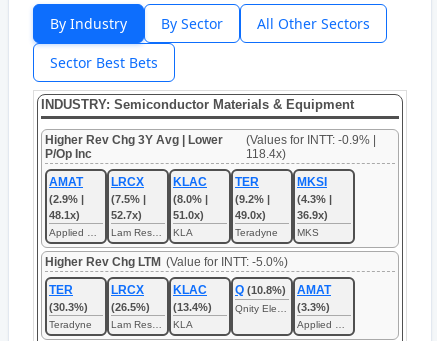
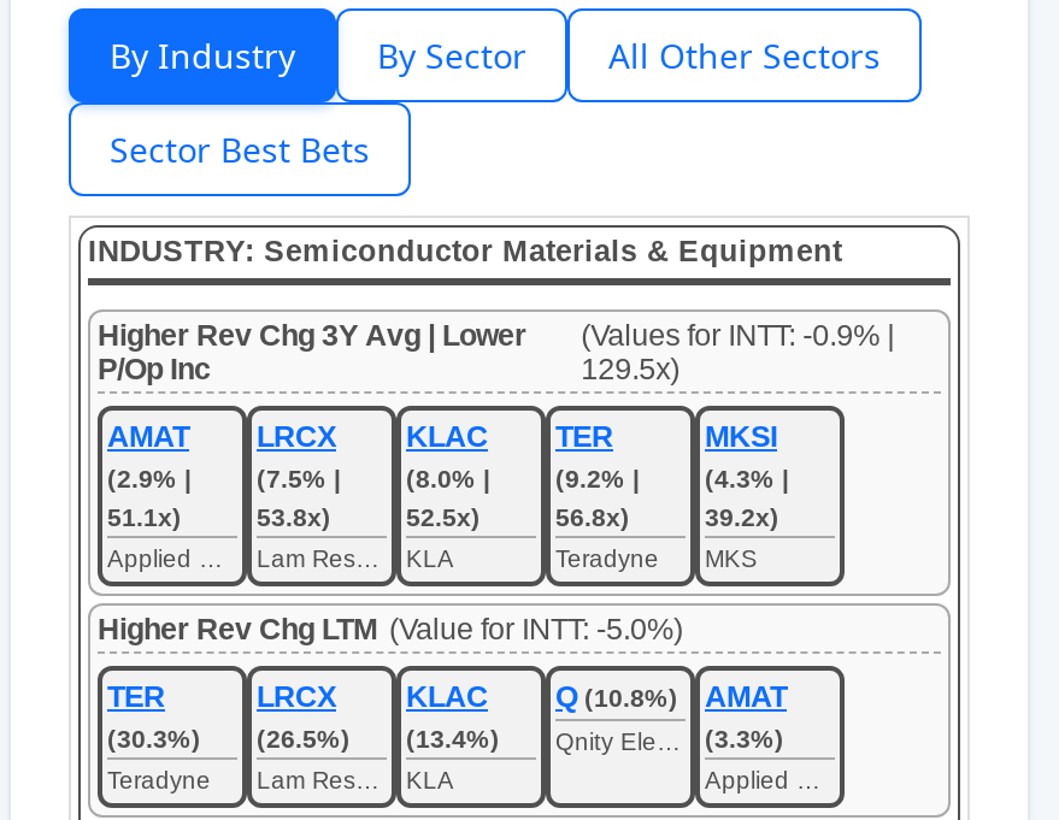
[246,147,286,161] 118.4x) -> [581,353,680,387] 129.5x)
[49,209,80,221] 48.1x) -> [107,502,182,531] 51.1x)
[111,209,142,221] 52.7x) -> [257,502,331,531] 53.8x)
[173,209,204,221] 51.0x) -> [406,502,481,531] 52.5x)
[235,209,266,221] 49.0x) -> [555,502,630,531] 56.8x)
[297,209,328,221] 36.9x) -> [705,502,779,531] 39.2x)

